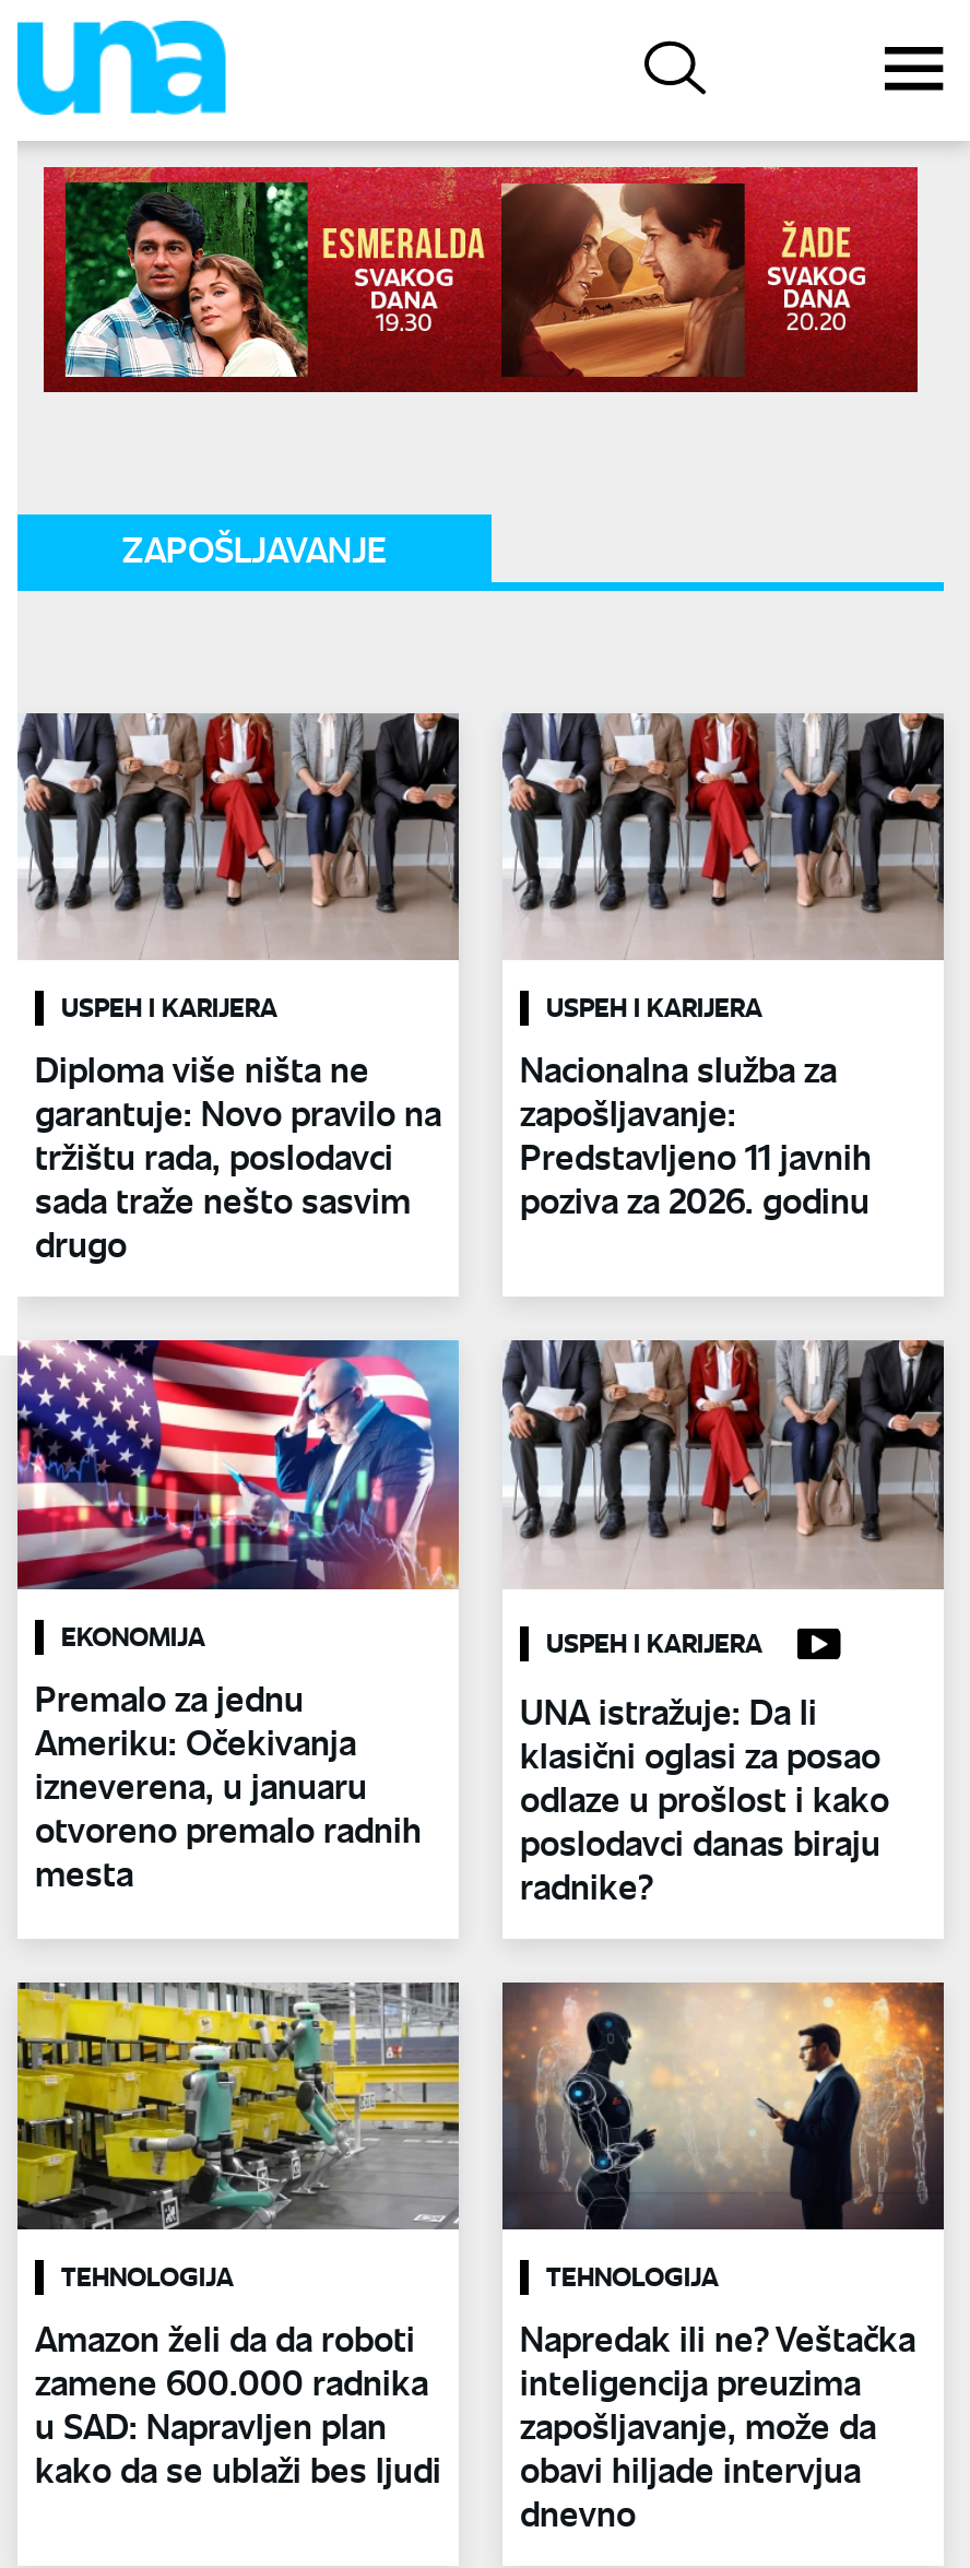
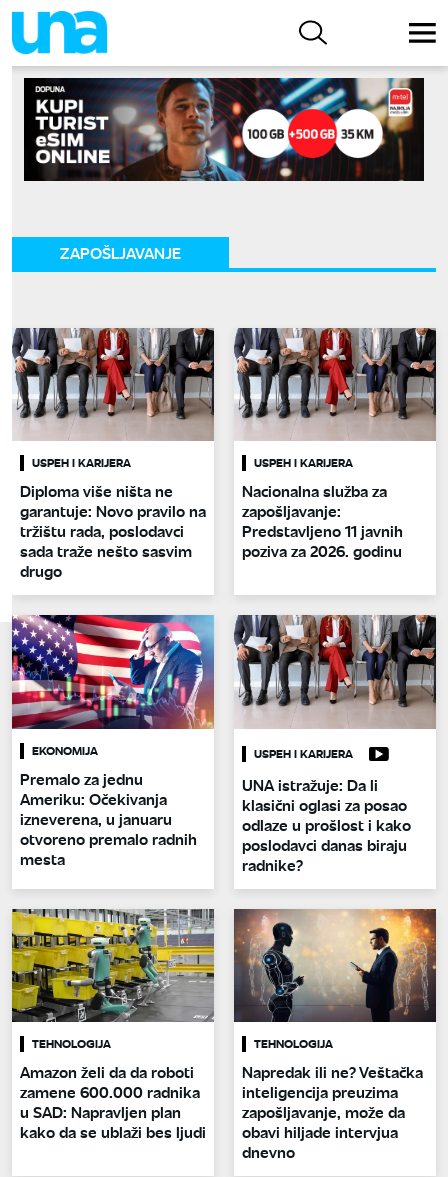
[42,165,920,394] [image] -> [23,77,425,182] [image]

